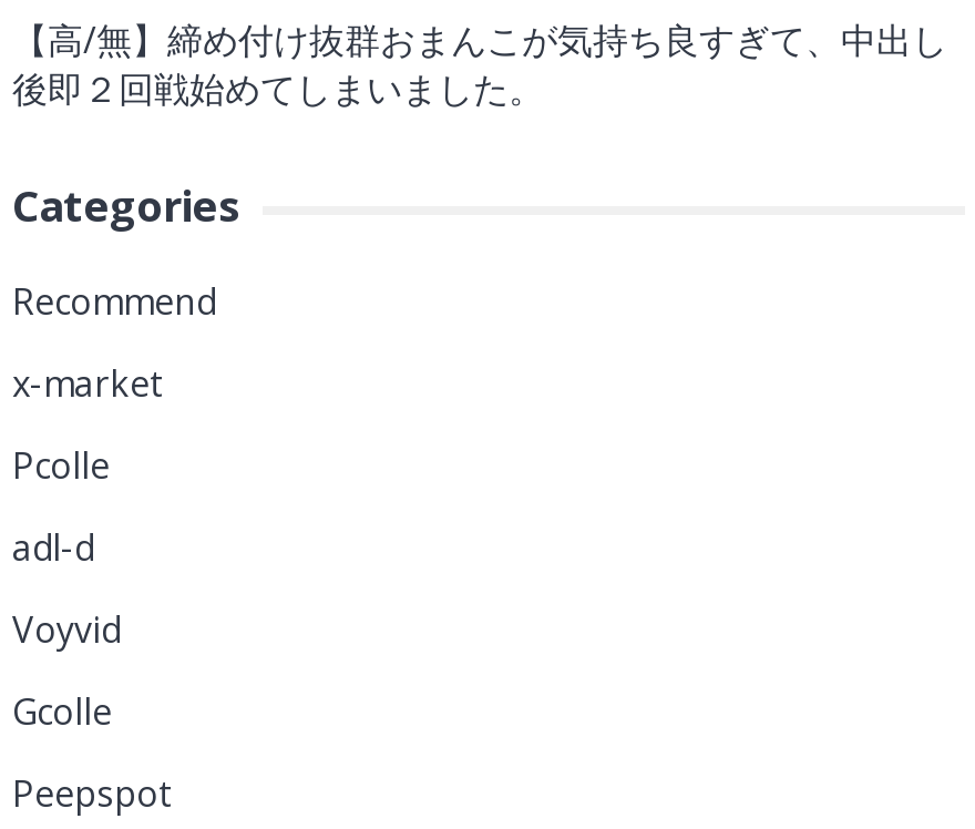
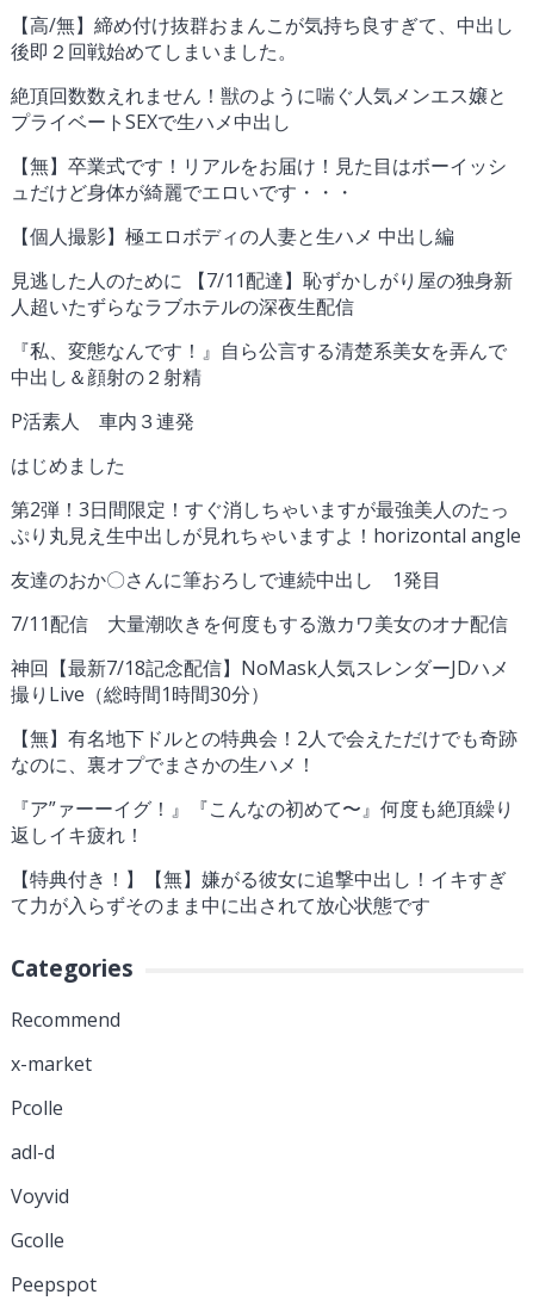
none -> [11,82,521,918] 絶頂回数数えれません！獣のように喘ぐ人気メンエス嬢と | プライベートSEXで生ハメ中出し | 【無】卒業式です！リアルをお届け！見た目はボーイッシ | ュだけど身体が綺麗でエロいです・・・ | 【個人撮影】極エロボディの人妻と生ハメ 中出し編 | 見逃した人のために 【7/11配達】恥ずかしがり屋の独身新 | 人超いたずらなラブホテルの深夜生配信 | 『私、変態なんです！』自ら公言する清楚系美女を弄んで | 中出し＆顔射の２射精 | P活素人 車内３連発 | はじめました | 第2弾！3日間限定！すぐ消しちゃいますが最強美人のたっ | ぷり丸見え生中出しが見れちゃいますよ！horizontal angle | 友達のおか〇さんに筆おろしで連続中出し 1発目 | 7/11配信 大量潮吹きを何度もする激カワ美女のオナ配信 | 神回【最新7/18記念配信】NoMask人気スレンダーJDハメ | 撮りLive（総時間1時間30分） | 【無】有名地下ドルとの特典会！2人で会えただけでも奇跡 | なのに、裏オプでまさかの生ハメ！ | 『ア”ァーーイグ！』『こんなの初めて〜』何度も絶頂繰り | 返しイキ疲れ！ | 【特典付き！】【無】嫌がる彼女に追撃中出し！イキすぎ | て力が入らずそのまま中に出されて放心状態です

